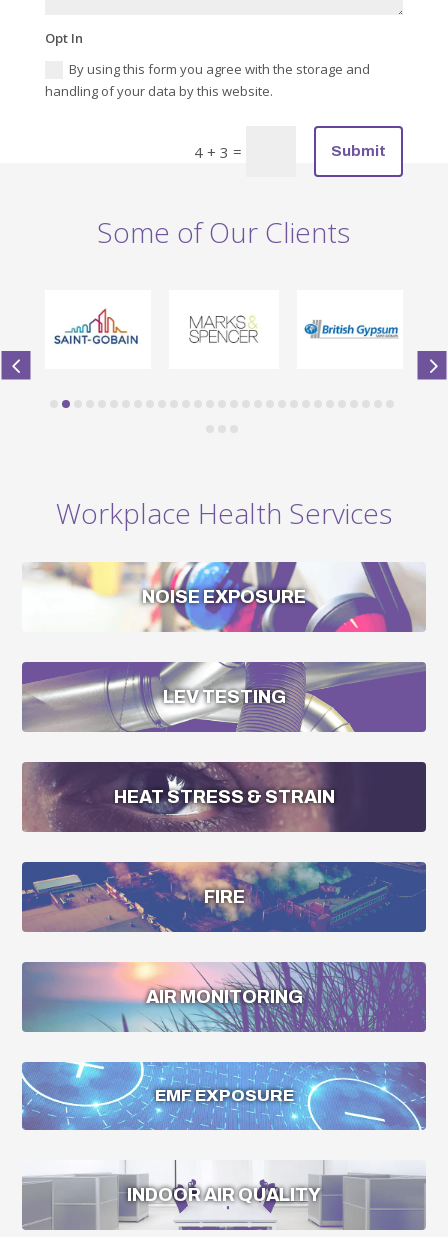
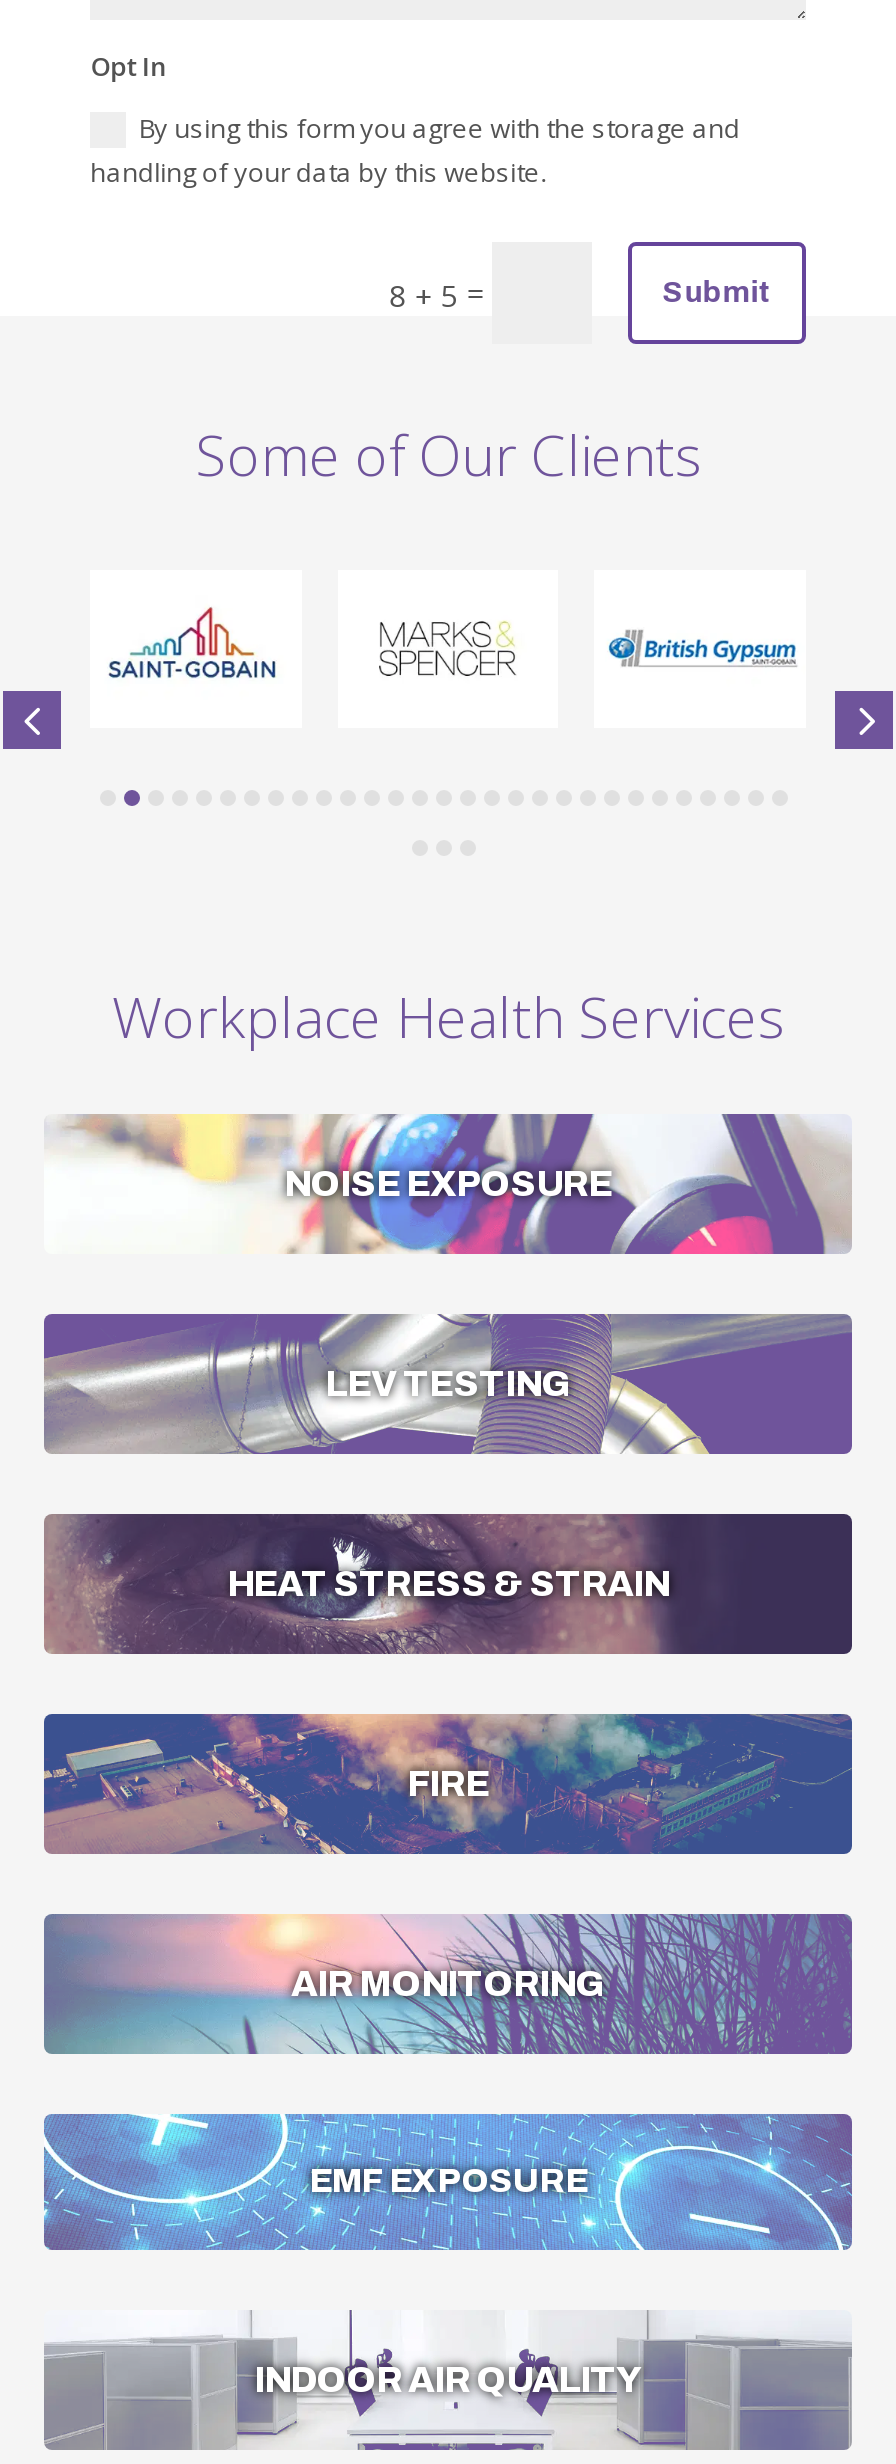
[194,141,246,163] 4 + 3 = -> [388,273,492,316] 8 + 5 =

